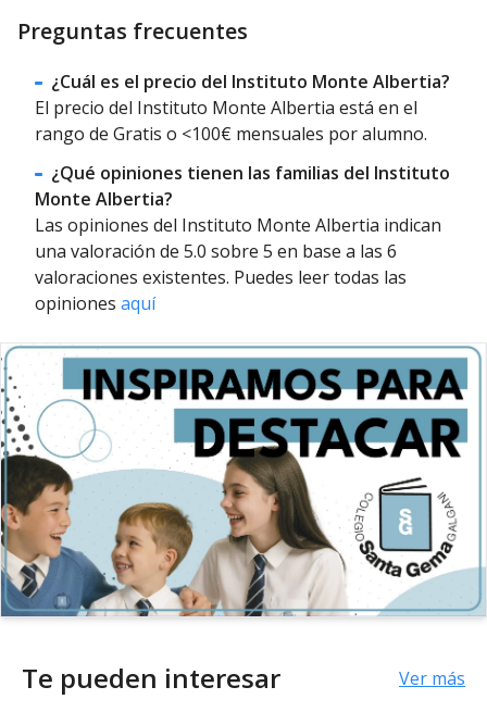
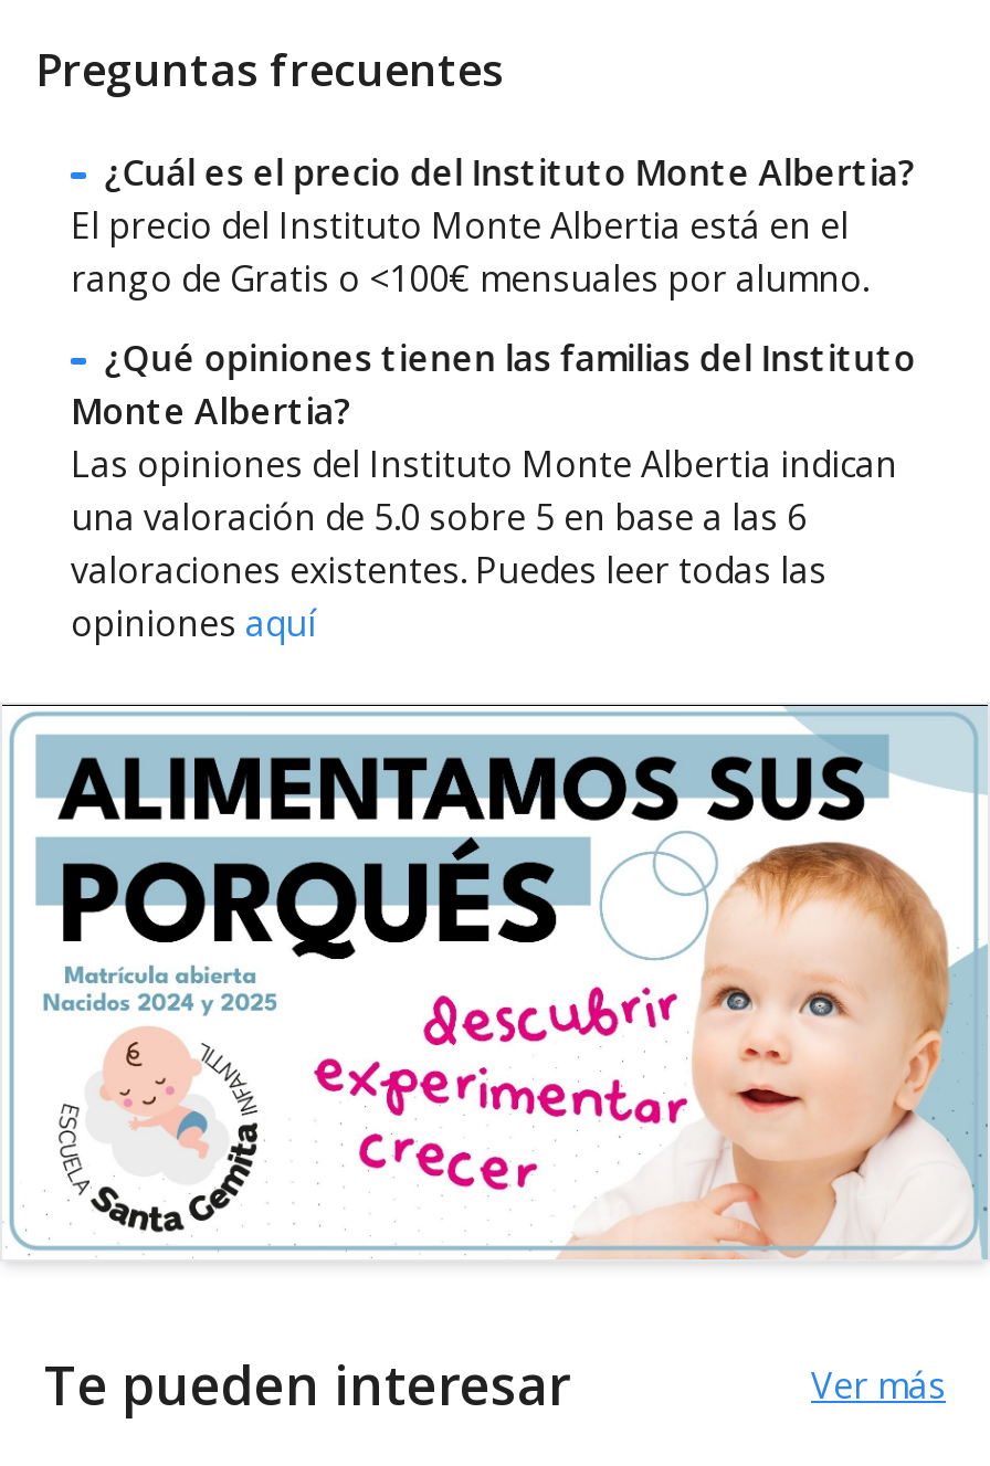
[3,343,484,617] [image] -> [7,703,983,1259] [image]

